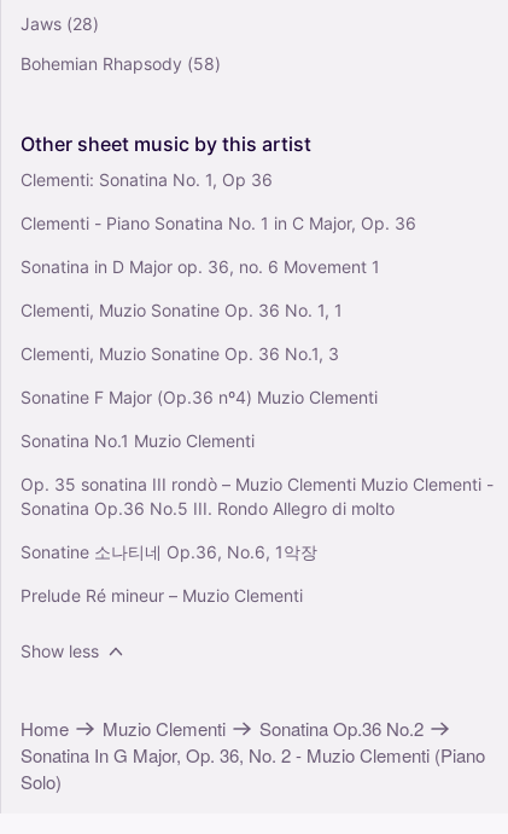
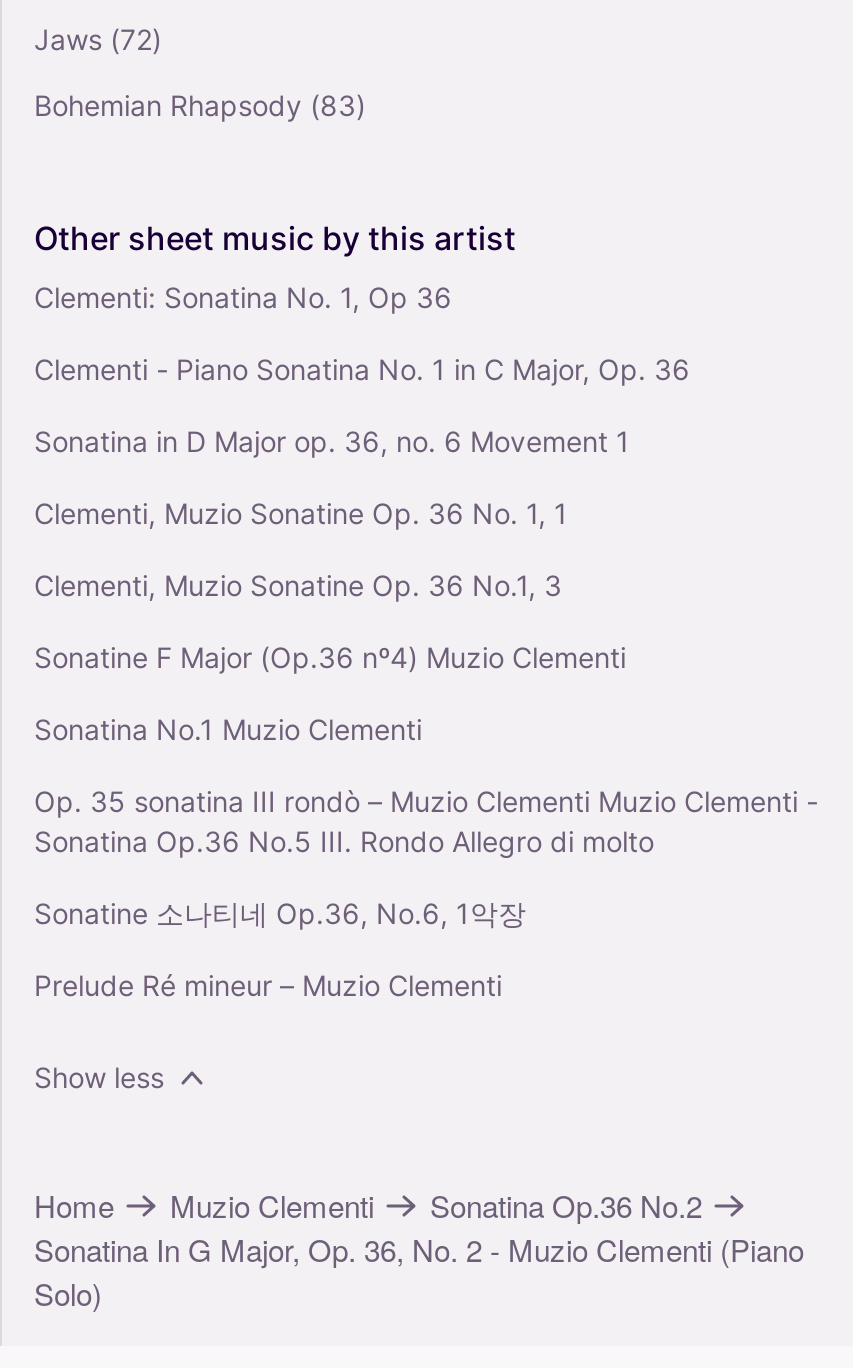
[21,14,99,34] Jaws (28) -> [34,23,162,57] Jaws (72)
[21,54,221,74] Bohemian Rhapsody (58) -> [34,89,366,123] Bohemian Rhapsody (83)

